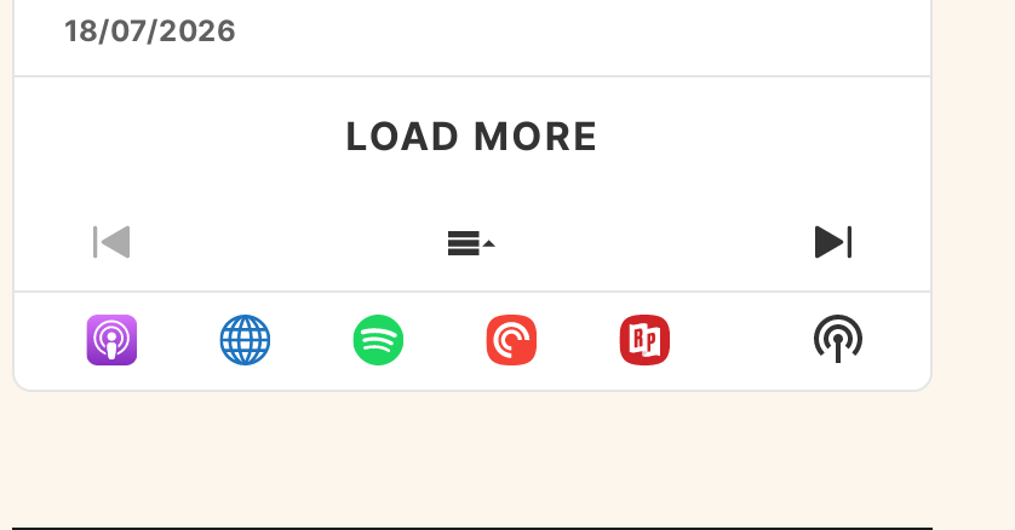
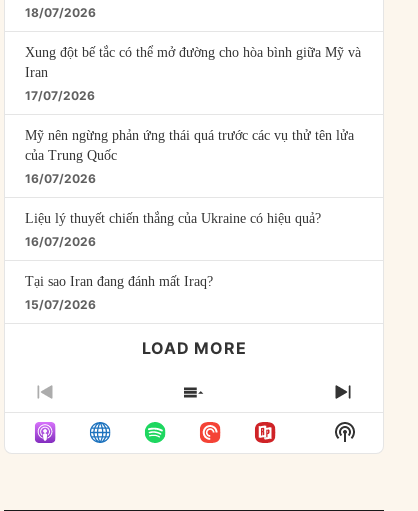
none -> [25,45,361,312] Xung đột bế tắc có thể mở đường cho hòa bình giữa Mỹ và | Iran | 17/07/2026 | Mỹ nên ngừng phản ứng thái quá trước các vụ thử tên lửa | của Trung Quốc | 16/07/2026 | Liệu lý thuyết chiến thắng của Ukraine có hiệu quả? | 16/07/2026 | Tại sao Iran đang đánh mất Iraq? | 15/07/2026

